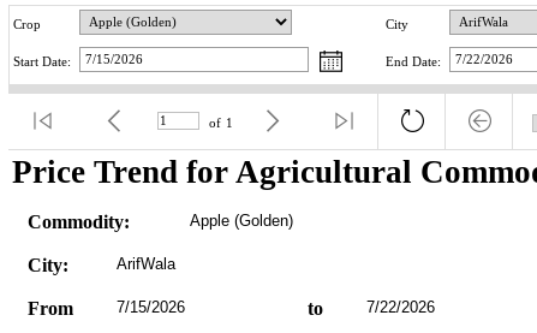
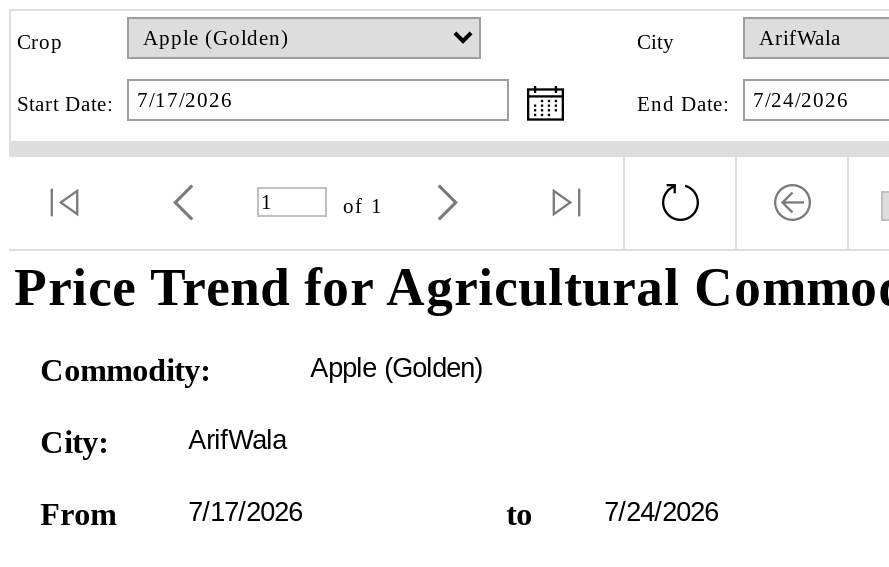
[116,298,185,316] 7/15/2026 -> [188,496,302,526] 7/17/2026
[366,298,435,316] 7/22/2026 -> [604,496,718,526] 7/24/2026

